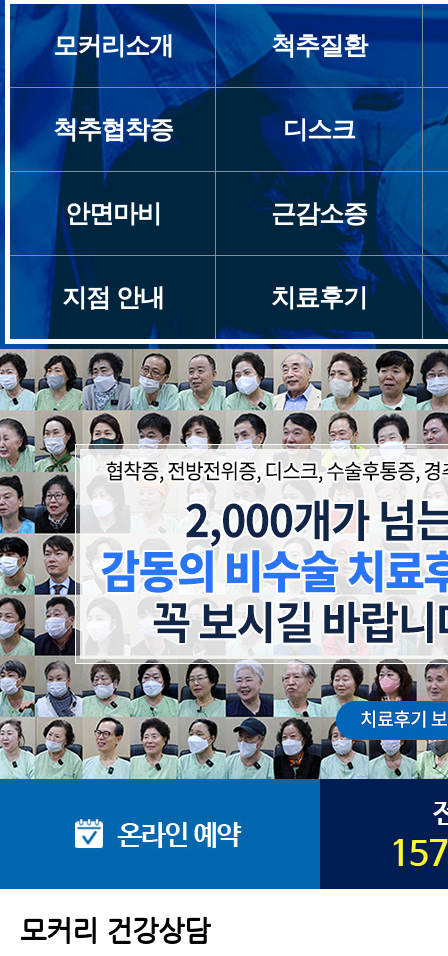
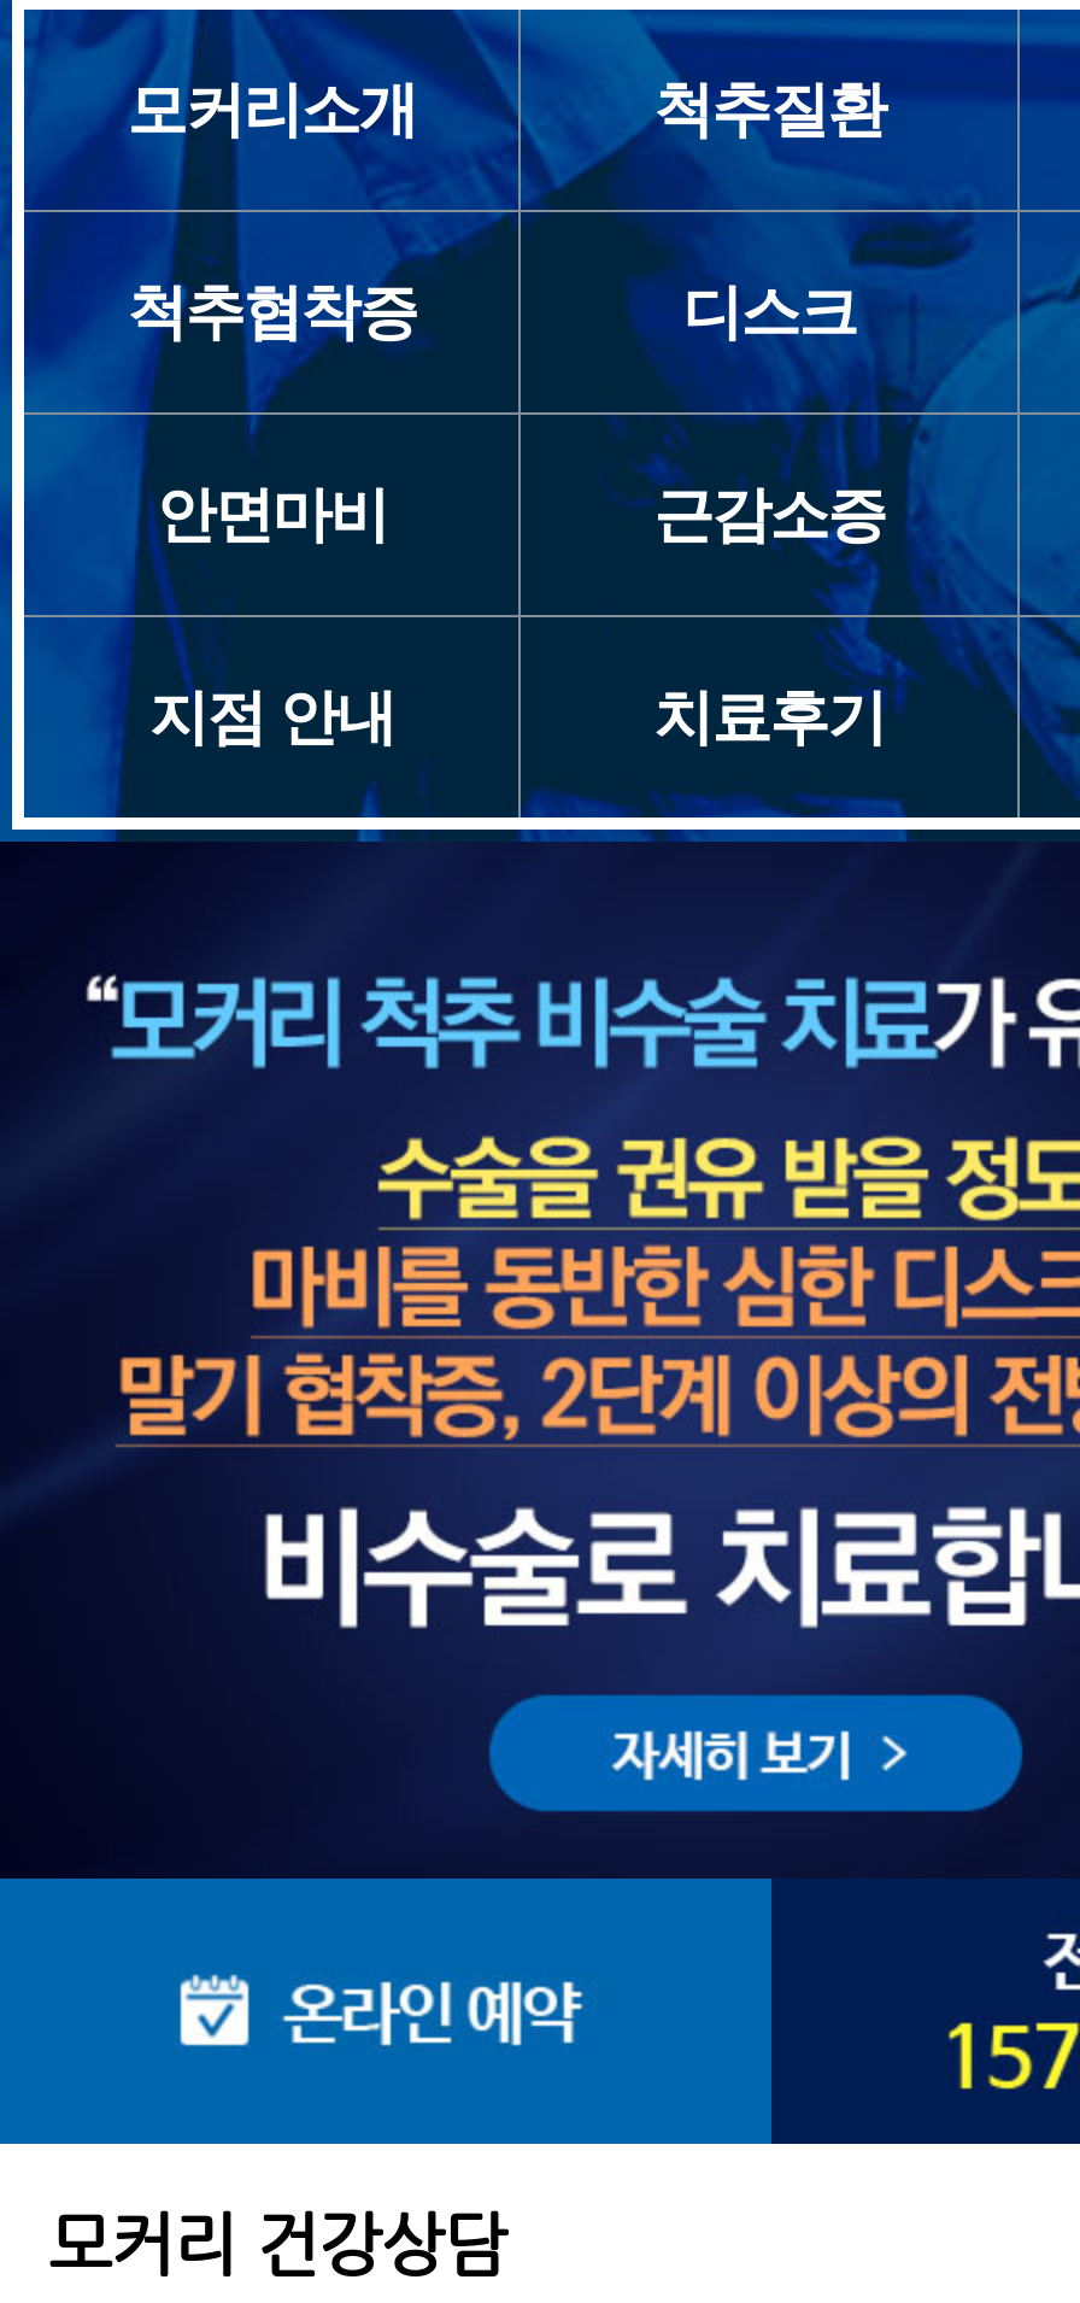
[3,348,445,780] [image] -> [7,839,1073,1881] [image]

